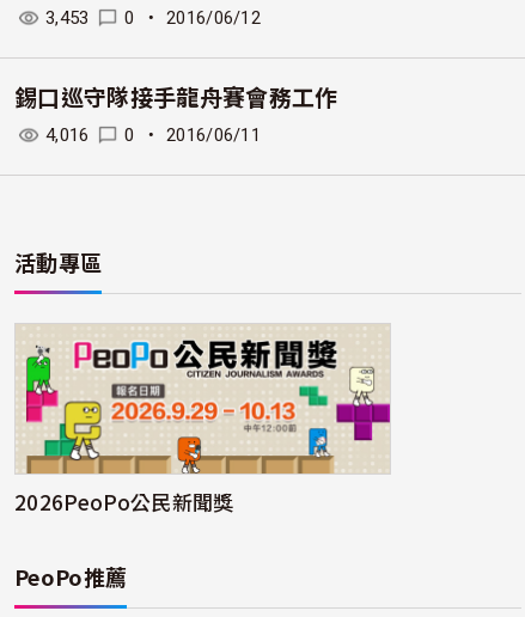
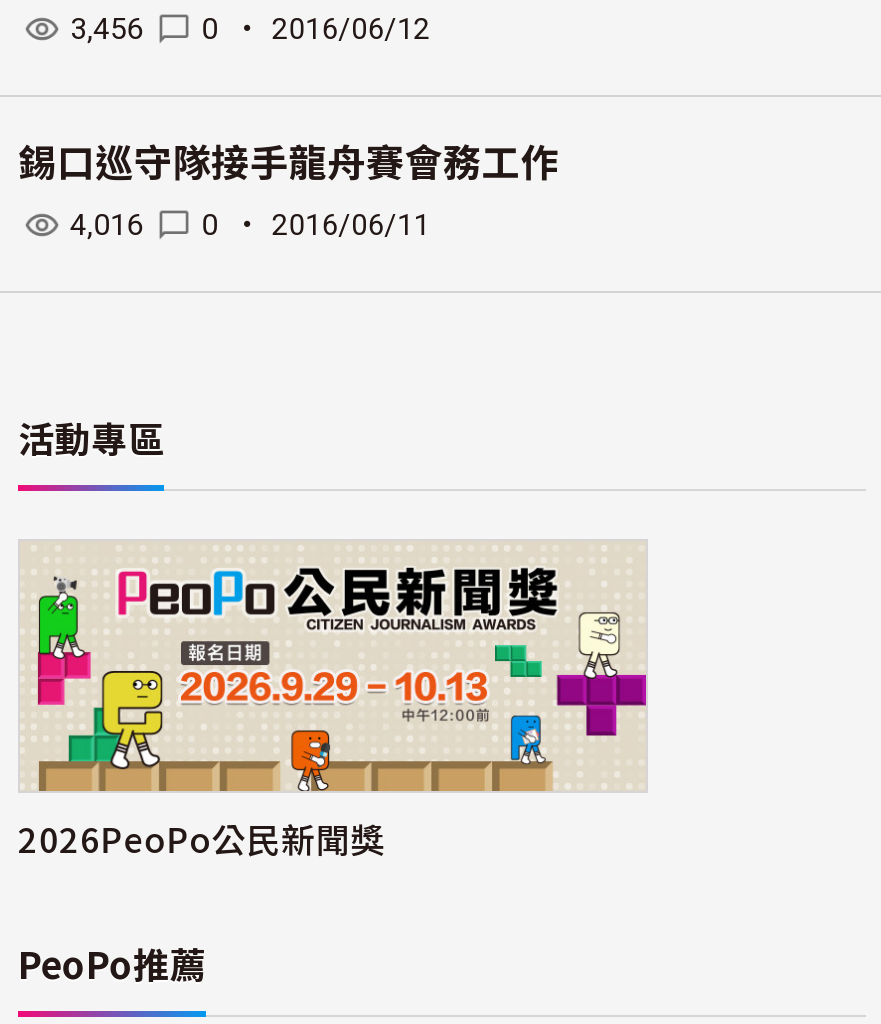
[45,7,261,29] 3,453 0 ・2016/06/12 -> [70,11,430,47] 3,456 0 ・2016/06/12

